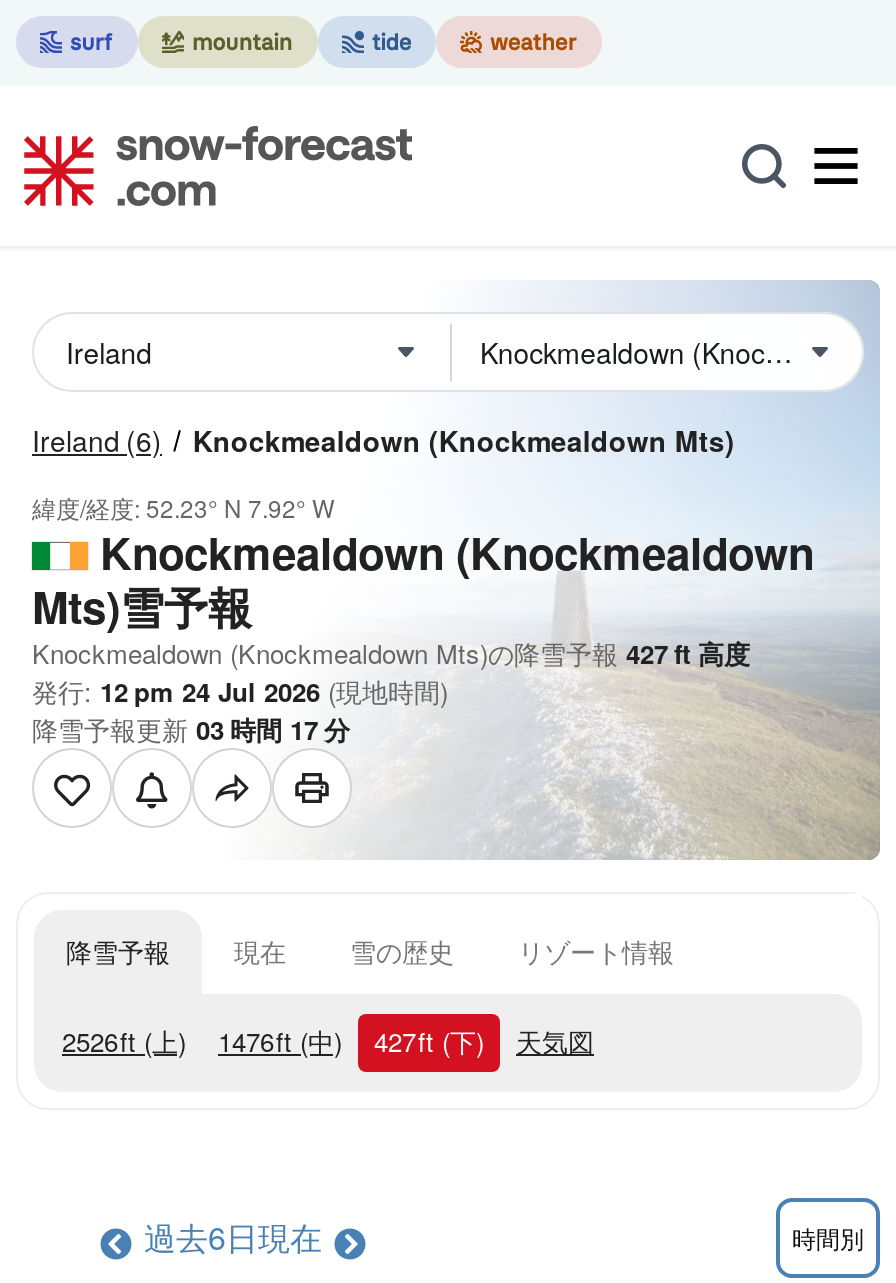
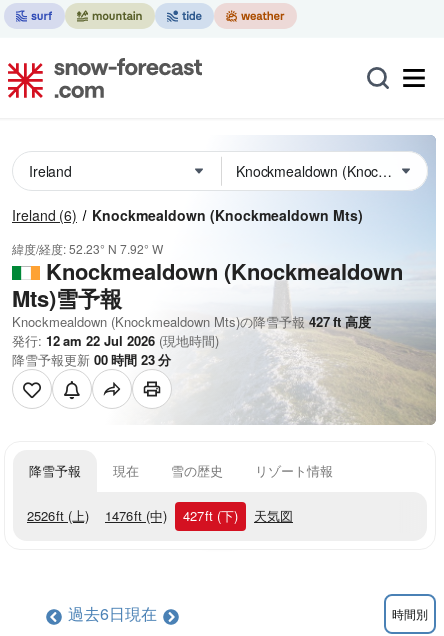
[32,672,448,710] 発行: 12 pm 24 Jul 2026 (現地時間) -> [12,331,219,350] 発行: 12 am 22 Jul 2026 (現地時間)
[32,710,350,748] 降雪予報更新03時間17分 -> [12,350,171,369] 降雪予報更新00時間23分

